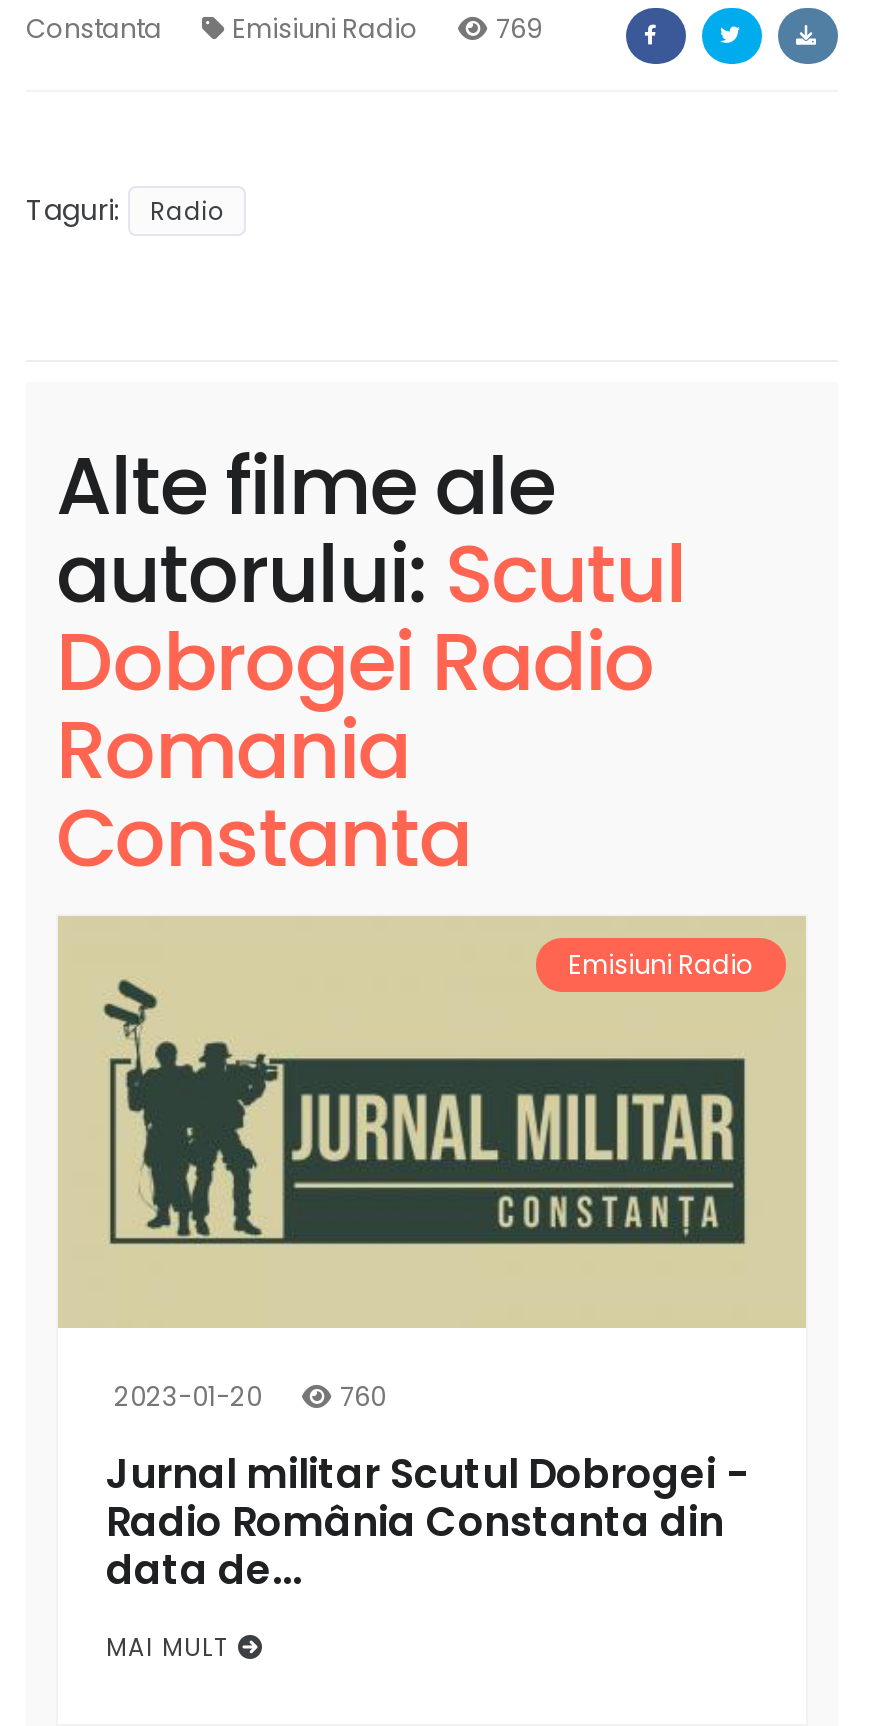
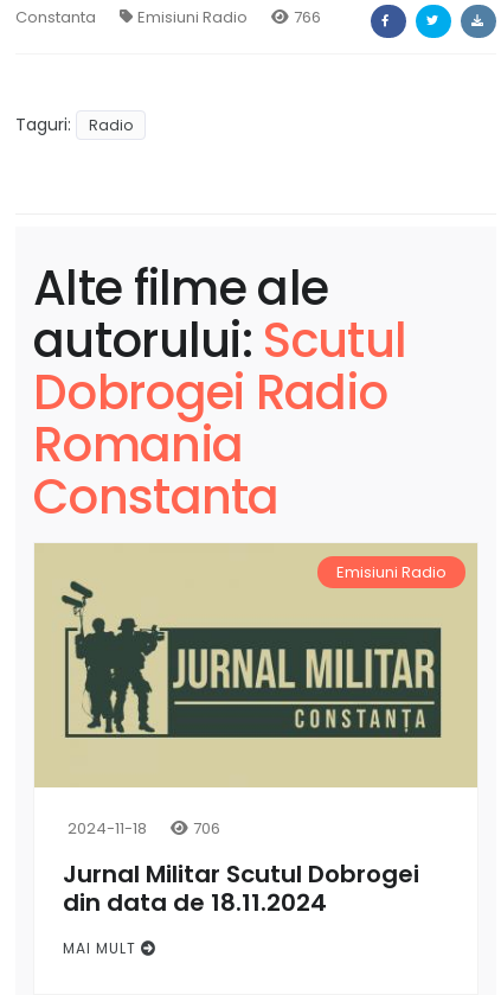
[496,10,542,48] 769 -> [294,6,321,29] 766
[114,1378,386,1416] 2023-01-20 | 760 -> [68,817,220,840] 2024-11-18 | 706
[106,1446,748,1598] Jurnal militar Scutul Dobrogei - | Radio România Constanta din | data de... -> [63,857,419,919] Jurnal Militar Scutul Dobrogei | din data de 18.11.2024

